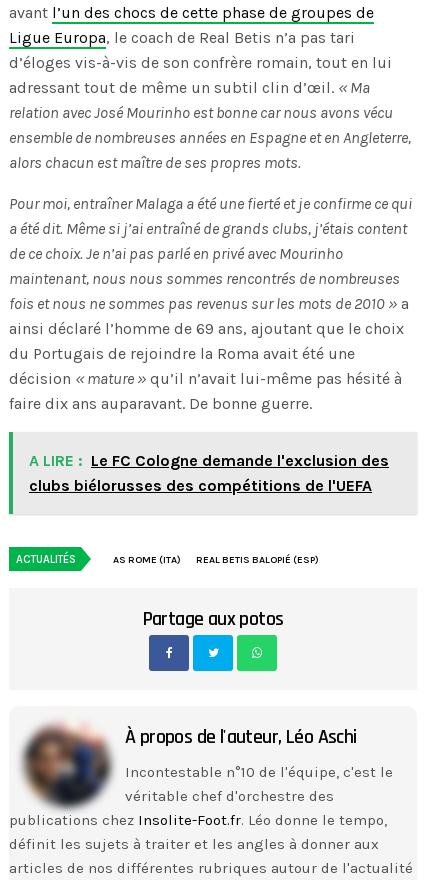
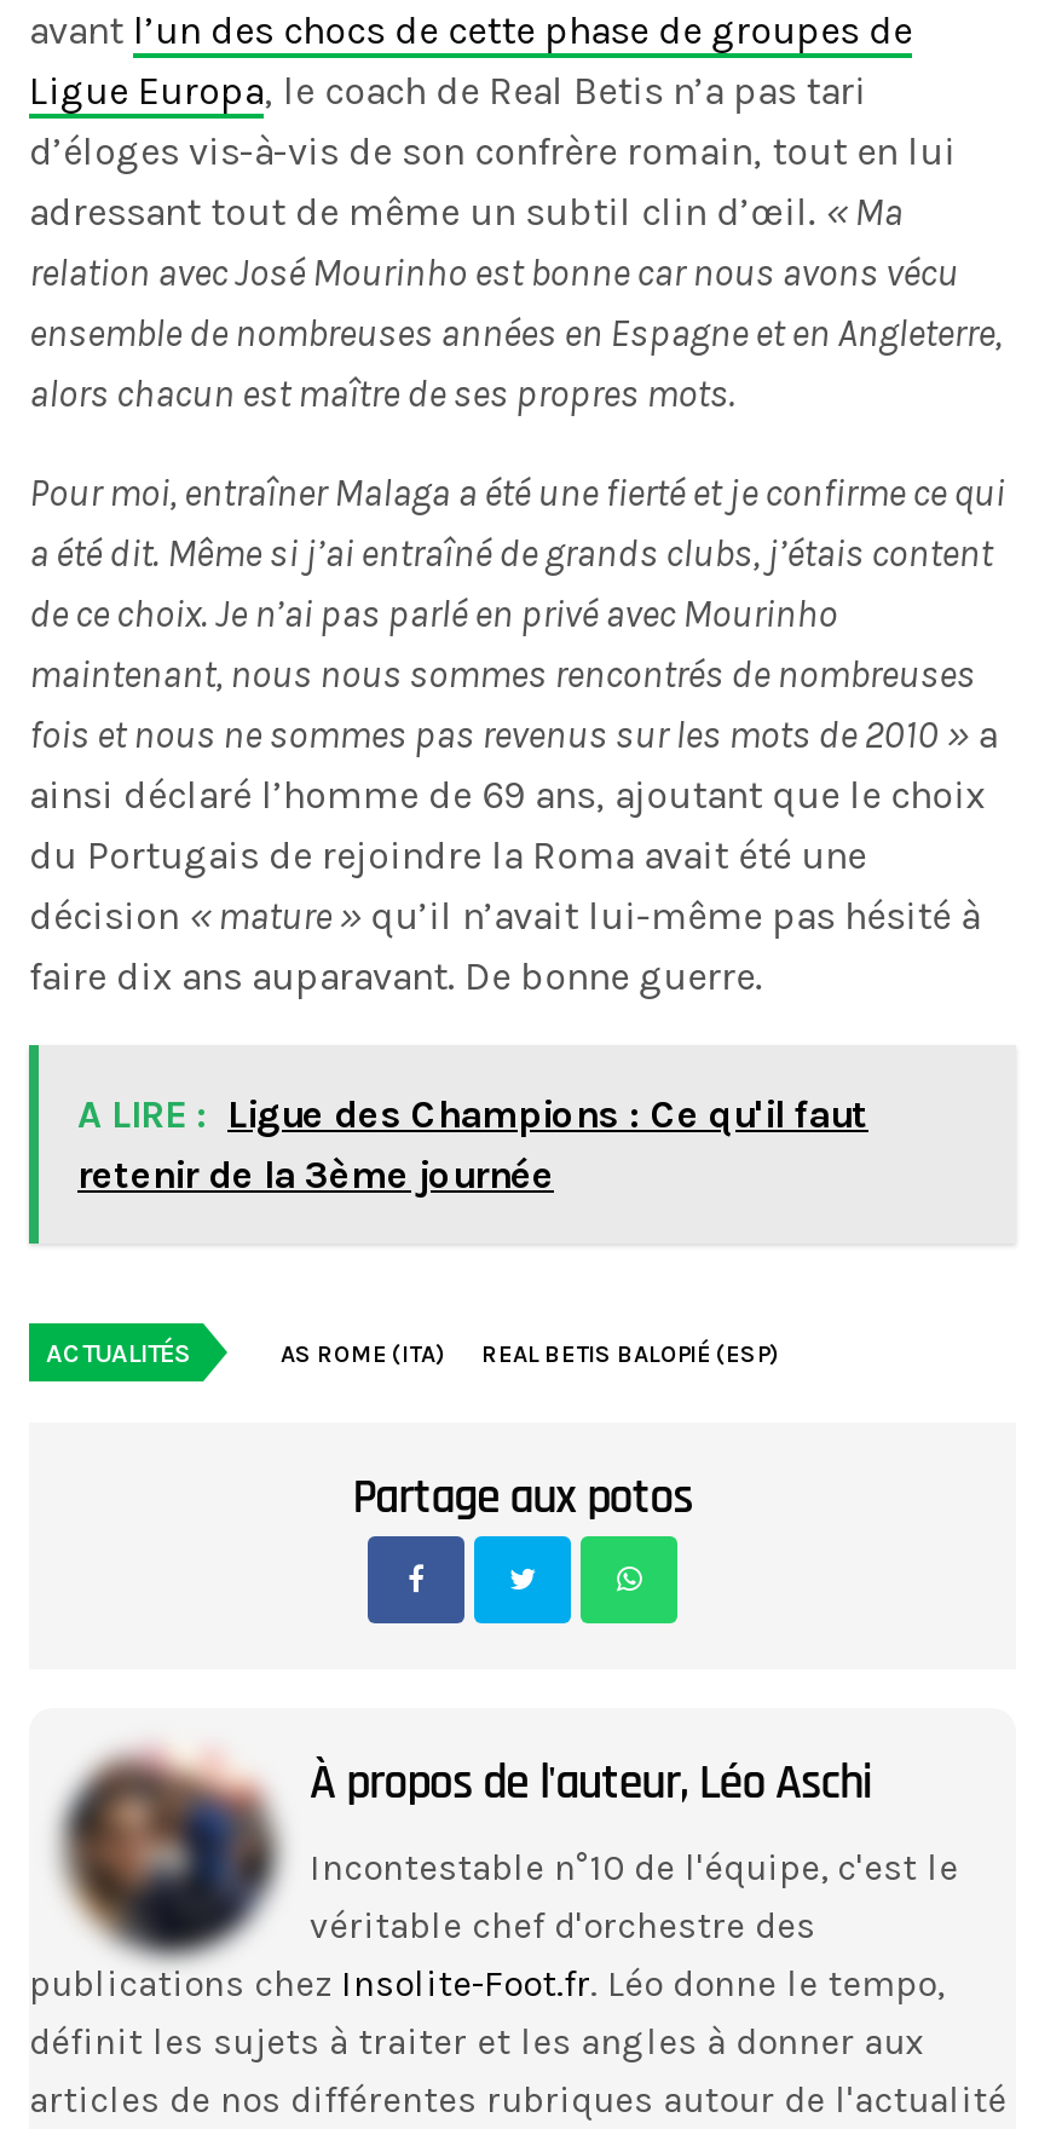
[29,451,389,495] A LIRE : Le FC Cologne demande l'exclusion des | clubs biélorusses des compétitions de l'UEFA -> [77,1091,868,1198] A LIRE : Ligue des Champions : Ce qu'il faut | retenir de la 3ème journée

